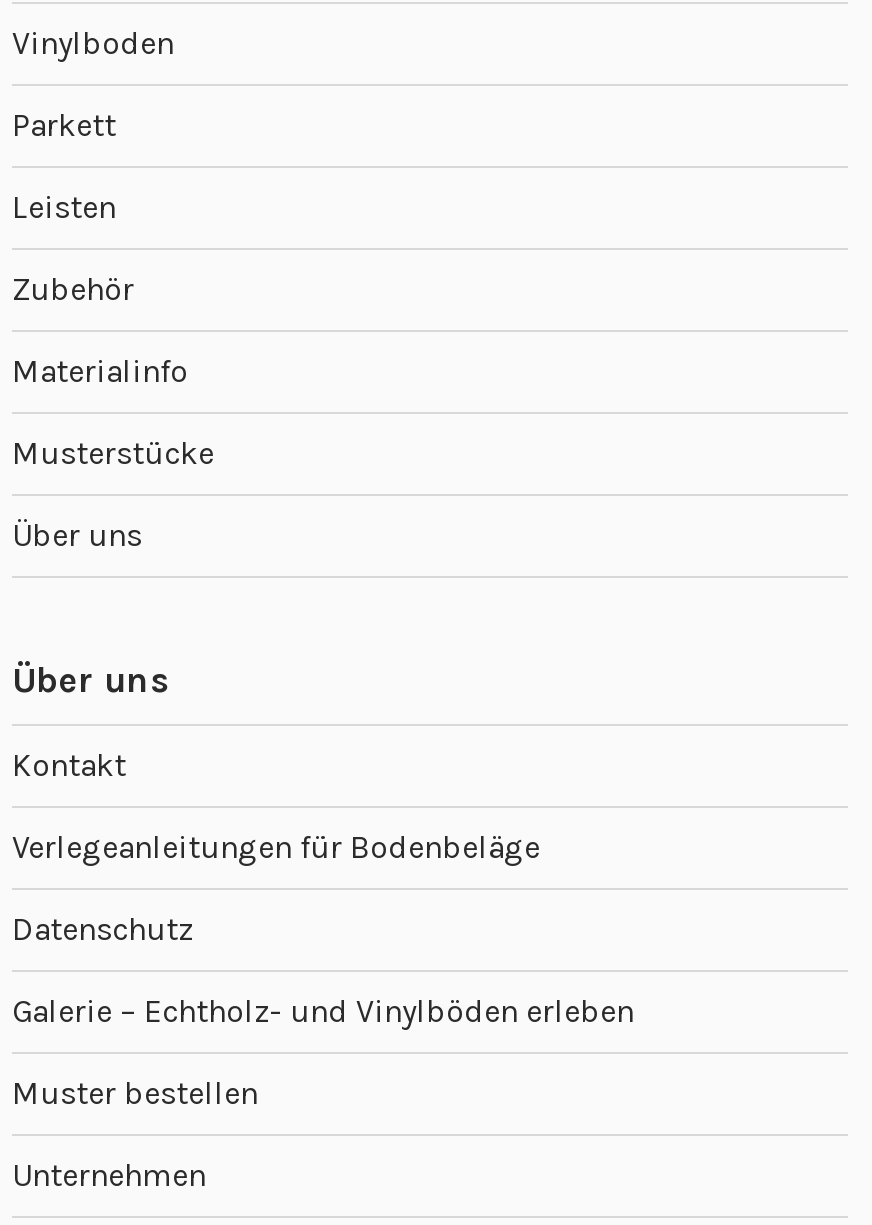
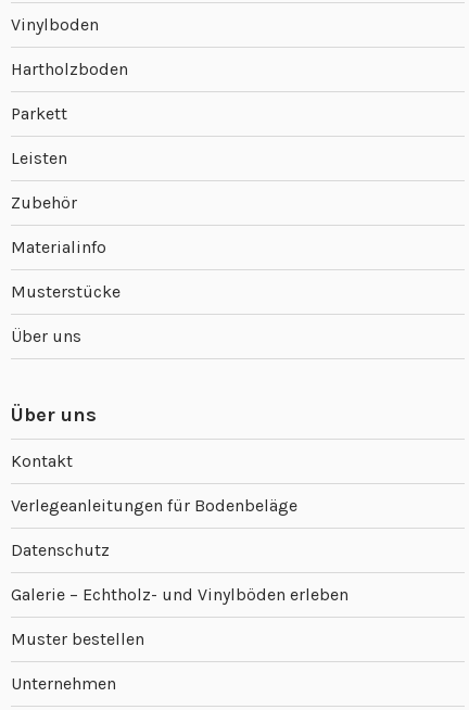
none -> [11,59,128,80] Hartholzboden

